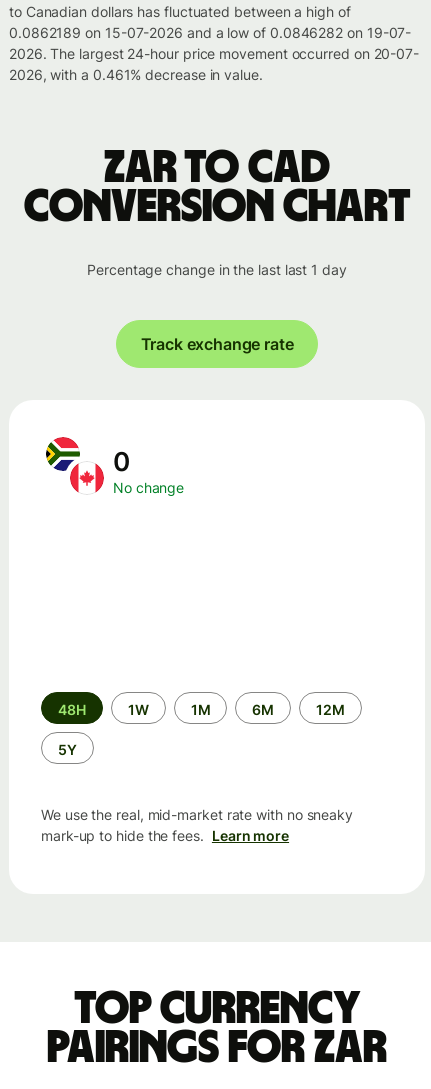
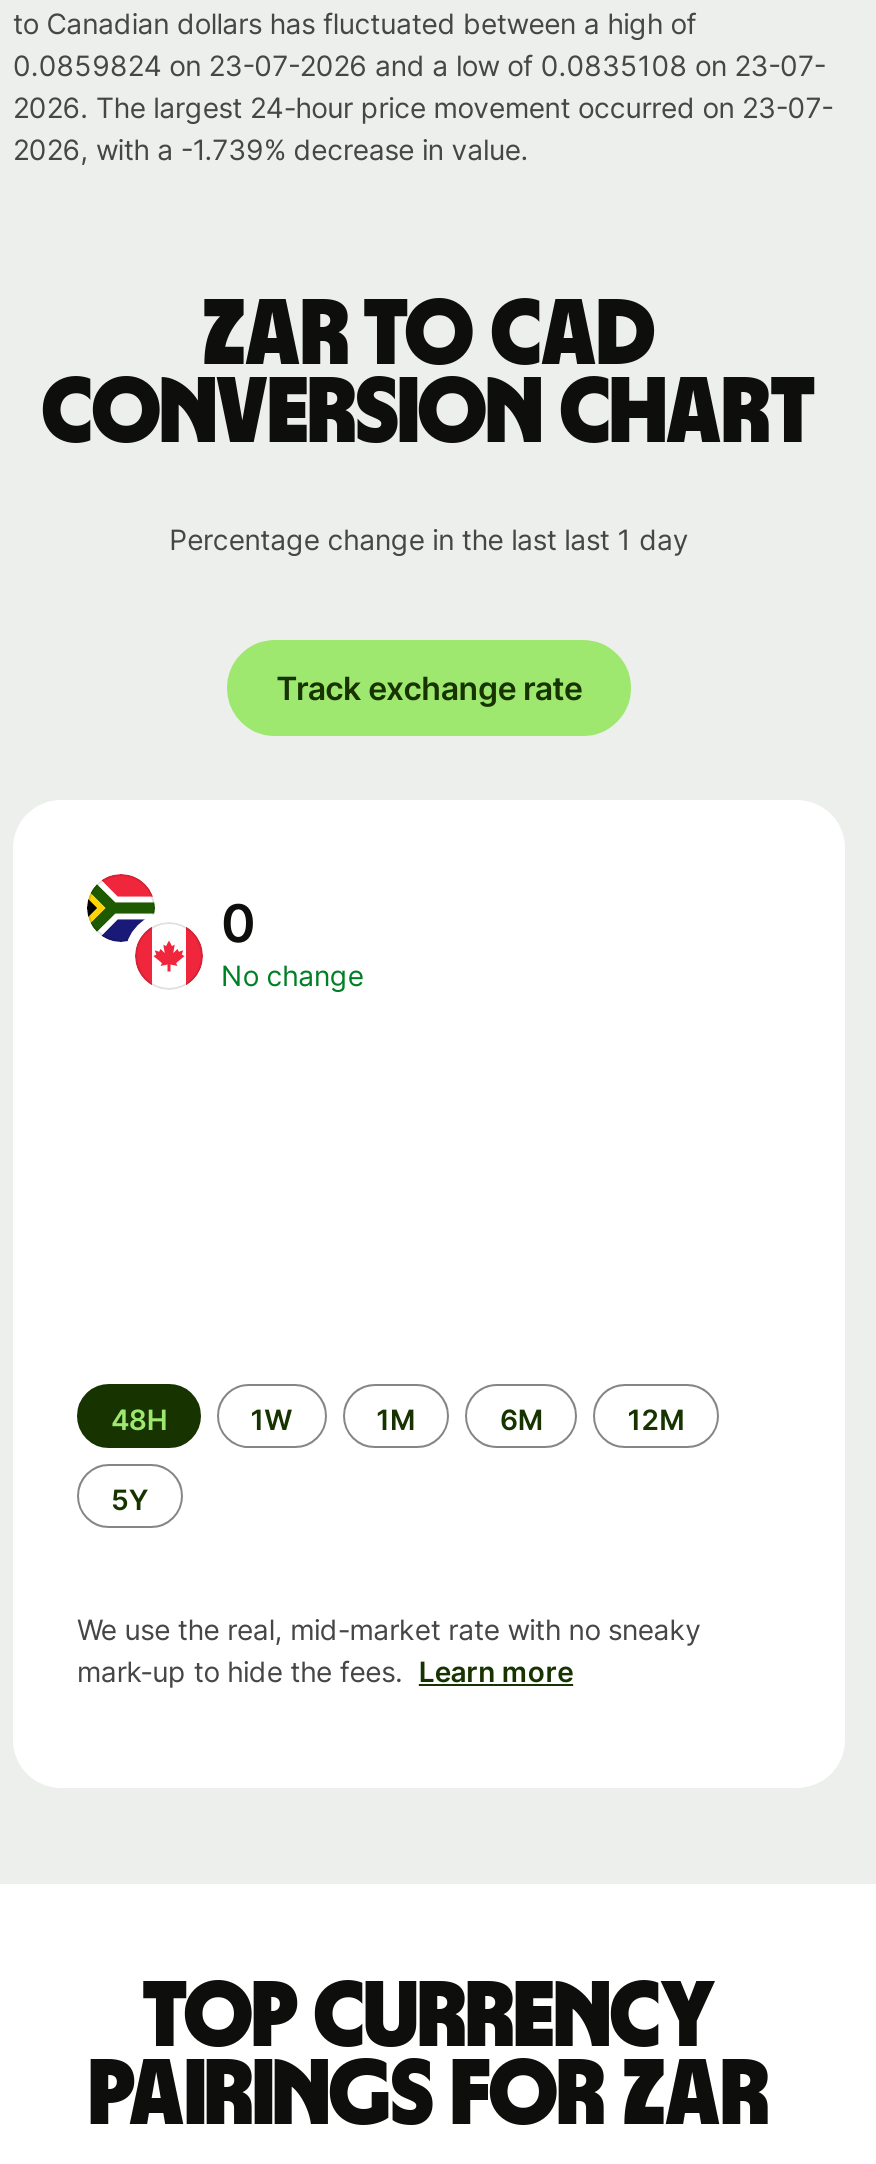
[9,24,411,41] 0.0862189 on 15-07-2026 and a low of 0.0846282 on 19-07- -> [13,48,826,82] 0.0859824 on 23-07-2026 and a low of 0.0835108 on 23-07-
[9,45,419,62] 2026. The largest 24-hour price movement occurred on 20-07- -> [13,90,833,124] 2026. The largest 24-hour price movement occurred on 23-07-
[9,66,263,83] 2026, with a 0.461% decrease in value. -> [13,132,528,166] 2026, with a -1.739% decrease in value.

